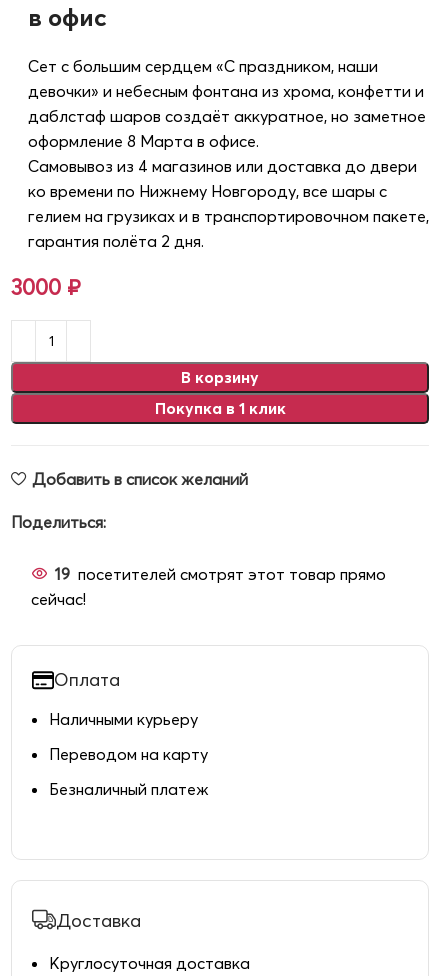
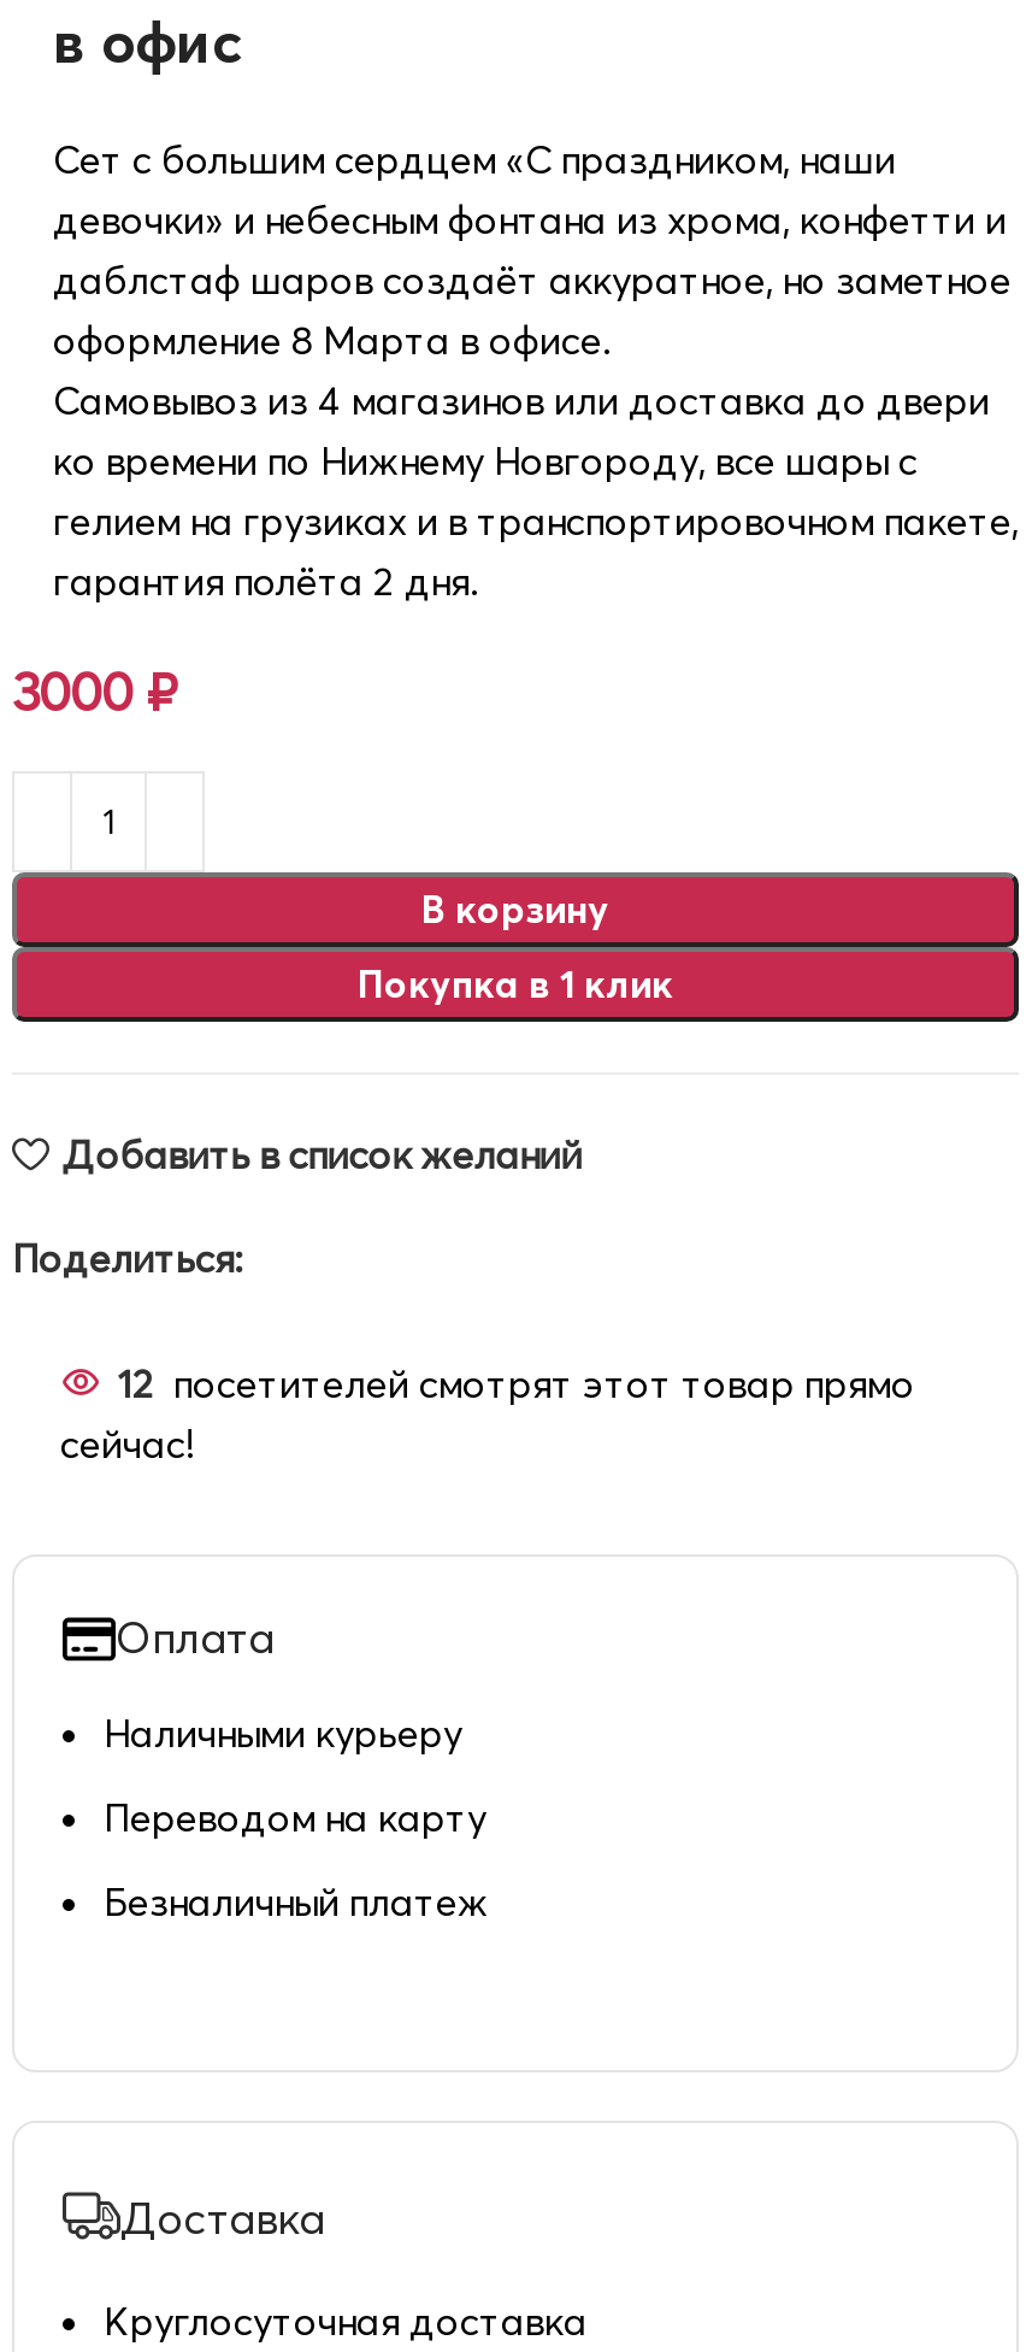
[55,564,386,584] 19 посетителей смотрят этот товар прямо -> [118,1359,915,1408] 12 посетителей смотрят этот товар прямо

